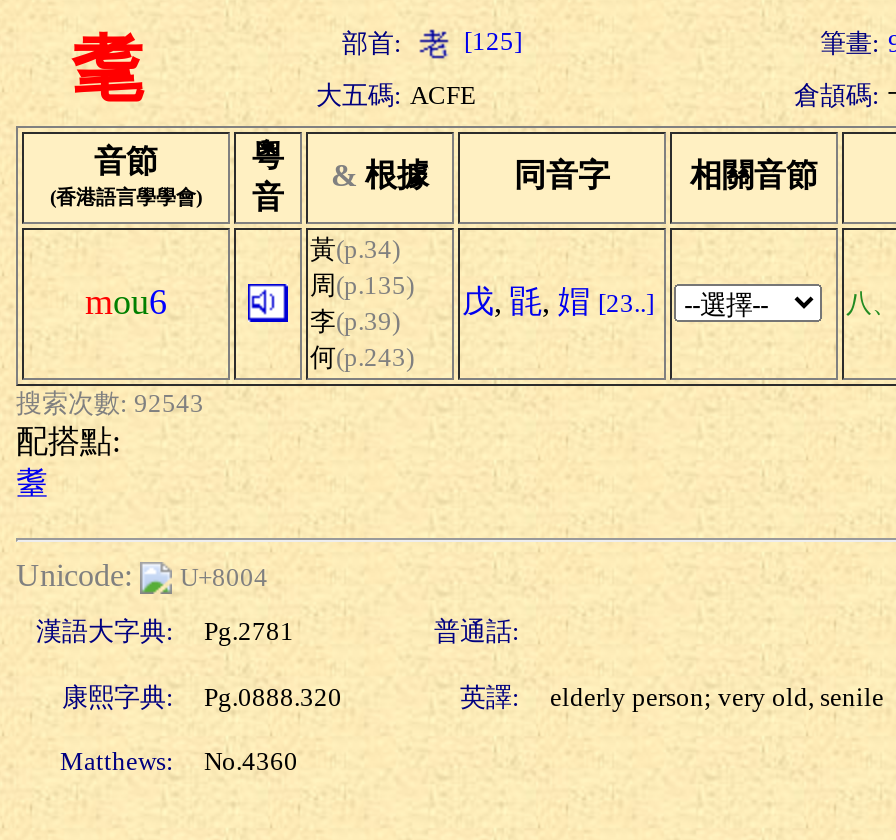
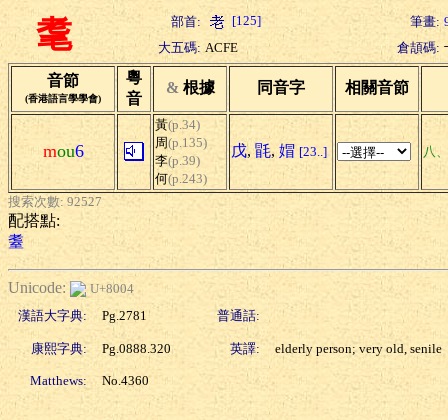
[16,388,204,418] 搜索次數: 92543 -> [8,194,102,209] 搜索次數: 92527

